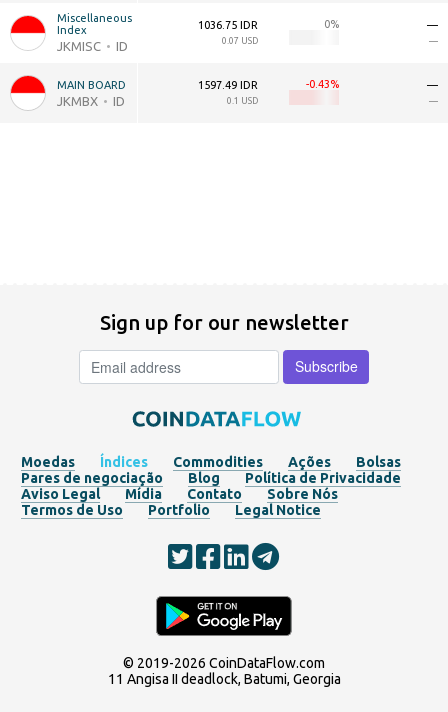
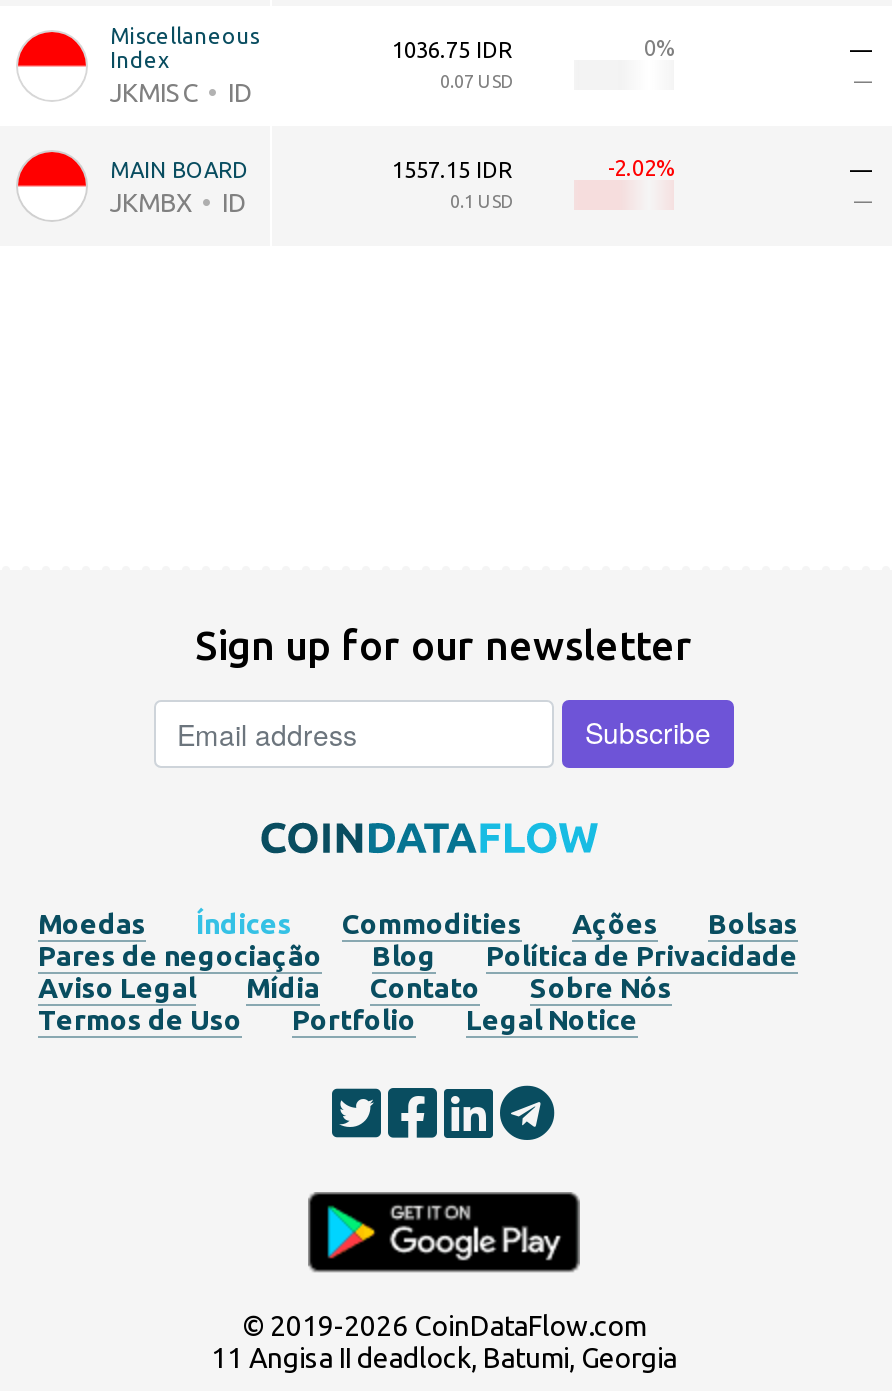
[198,79,258,91] 1597.49 IDR -> [392,158,512,182] 1557.15 IDR
[306,78,330,90] -0.43 -> [608,156,656,180] -2.02

